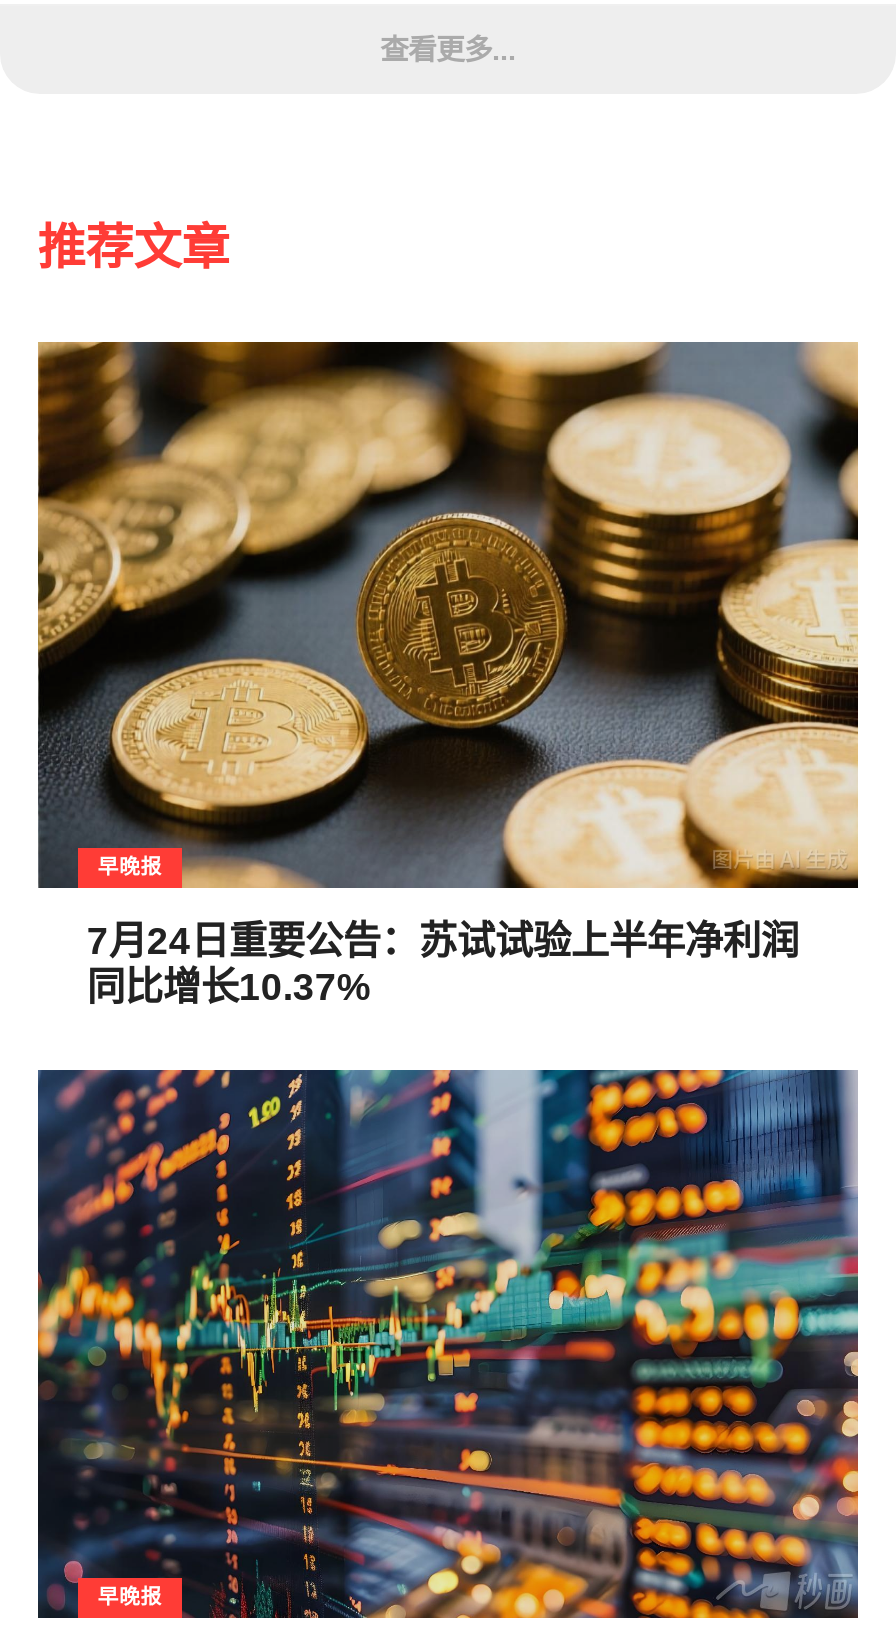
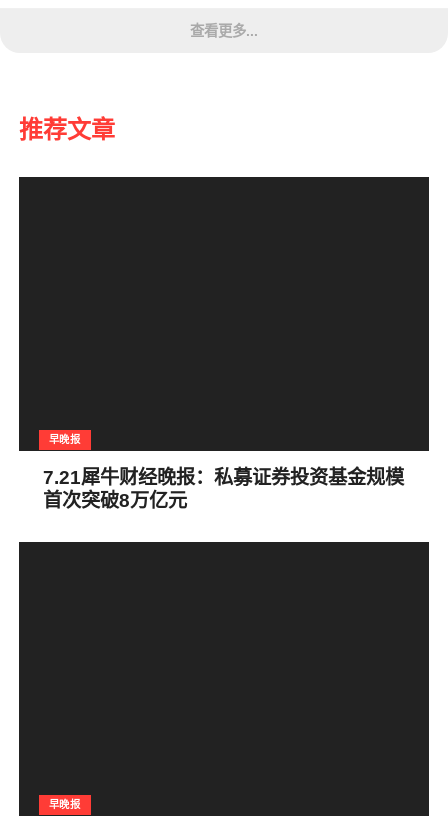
[36,340,860,890] [image] -> none
[87,921,799,1009] 7月24日重要公告：苏试试验上半年净利润 | 同比增长10.37% -> [43,467,404,511] 7.21犀牛财经晚报：私募证券投资基金规模 | 首次突破8万亿元
[36,1068,860,1620] [image] -> none

